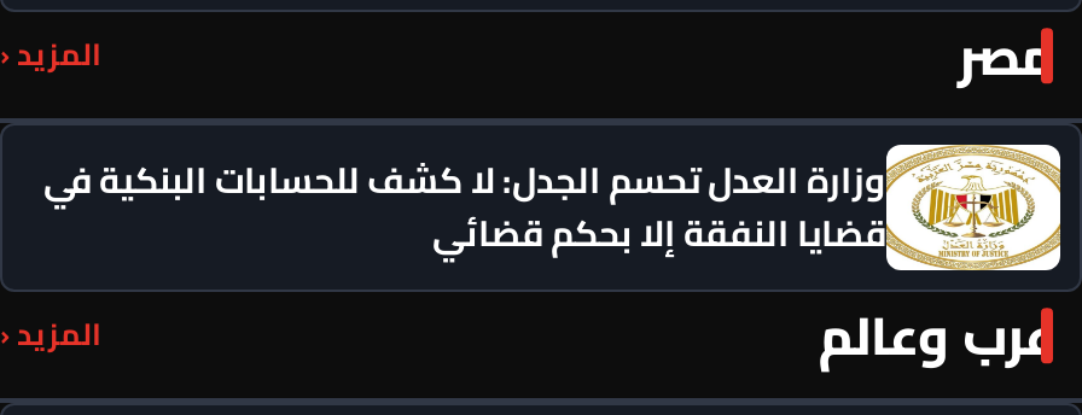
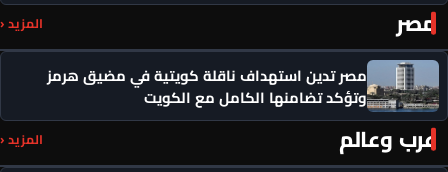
[43,142,1063,273] [image] | وزارة العدل تحسم الجدل: لا كشف للحسابات البنكية في | قضايا النفقة إلا بحكم قضائي -> [47,59,440,113] [image] | مصر تدين استهداف ناقلة كويتية في مضيق هرمز | وتؤكد تضامنها الكامل مع الكويت

